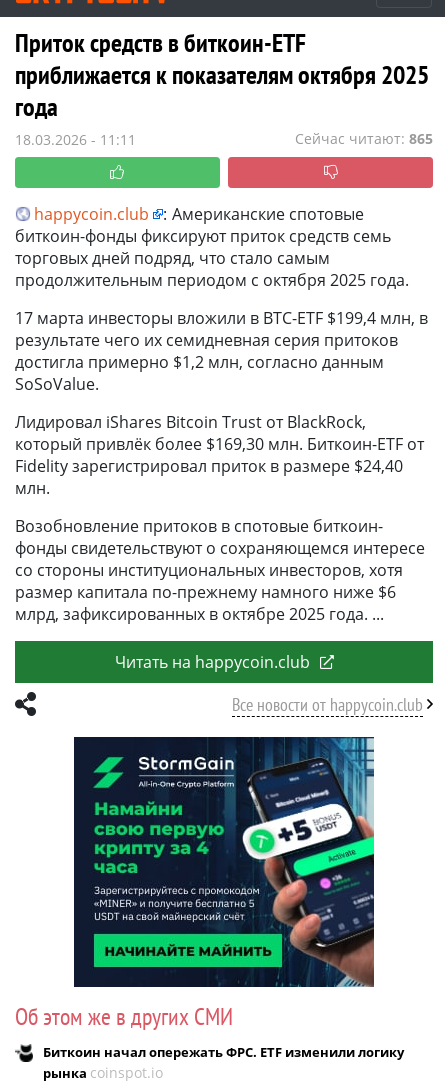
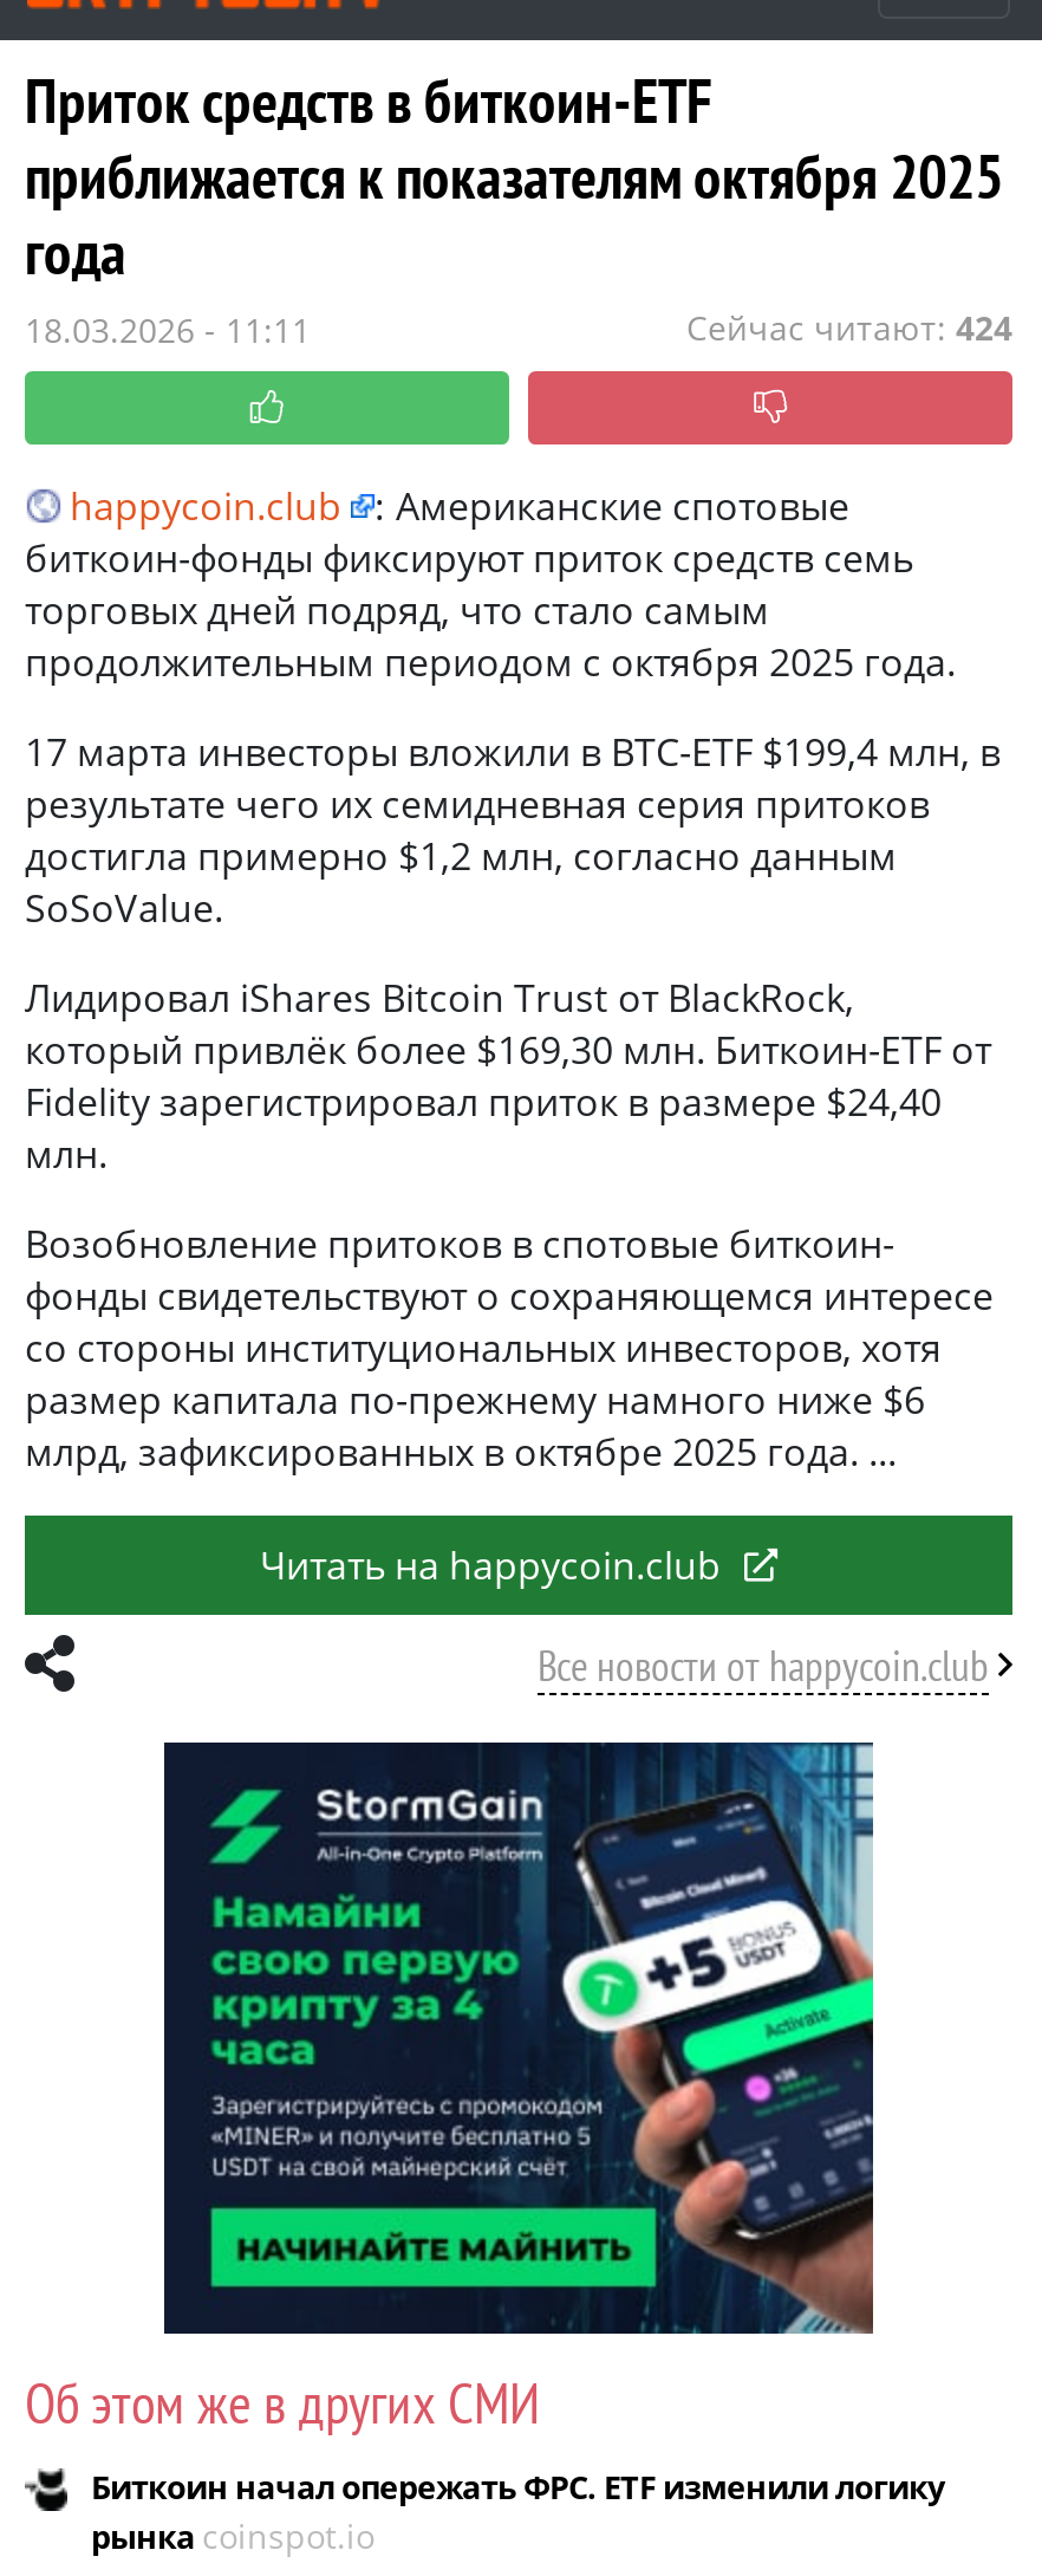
[295,129,433,148] Сейчас читают: 865 -> [686,305,1012,350] Сейчас читают: 424

